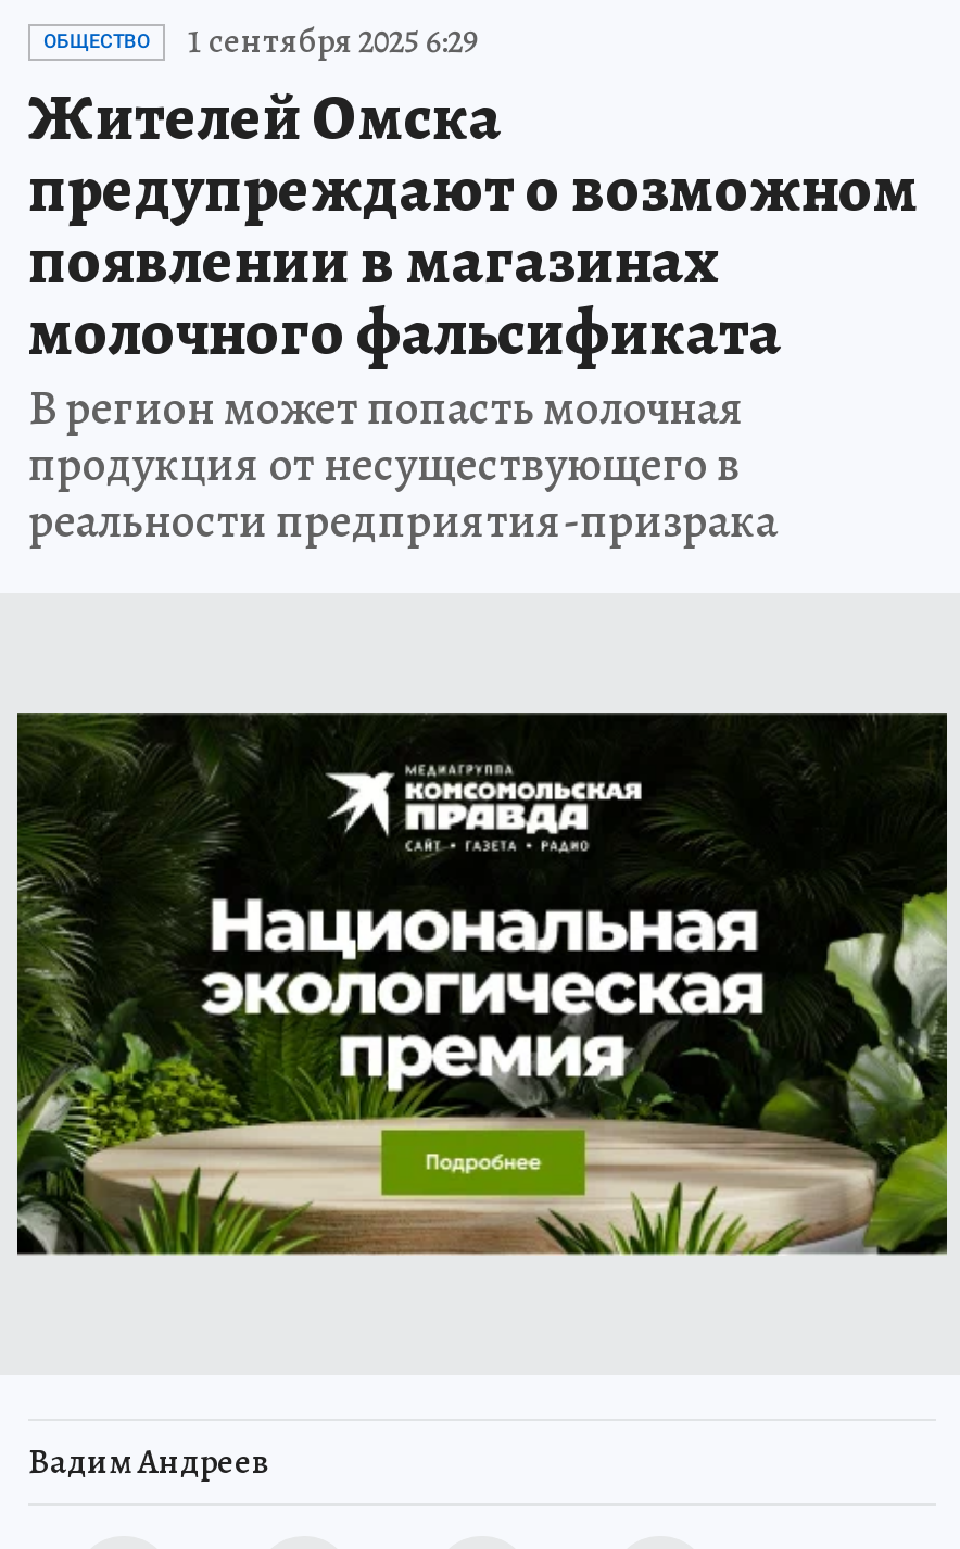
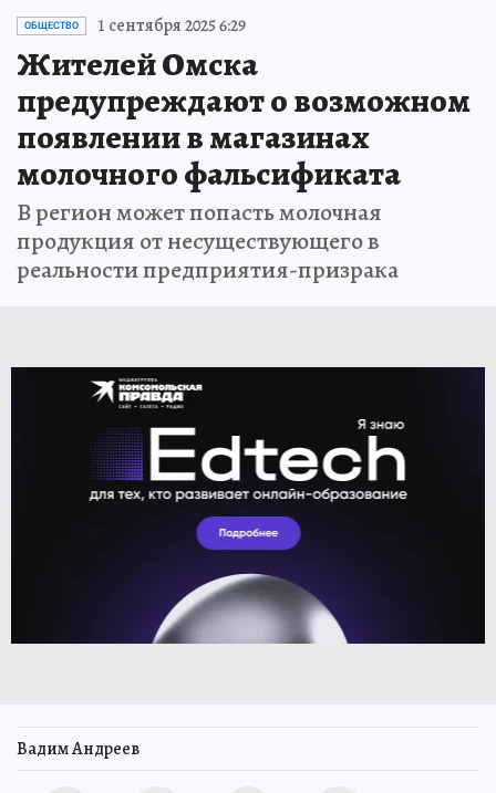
[15,713,949,1258] [image] -> [10,367,486,645] [image]

